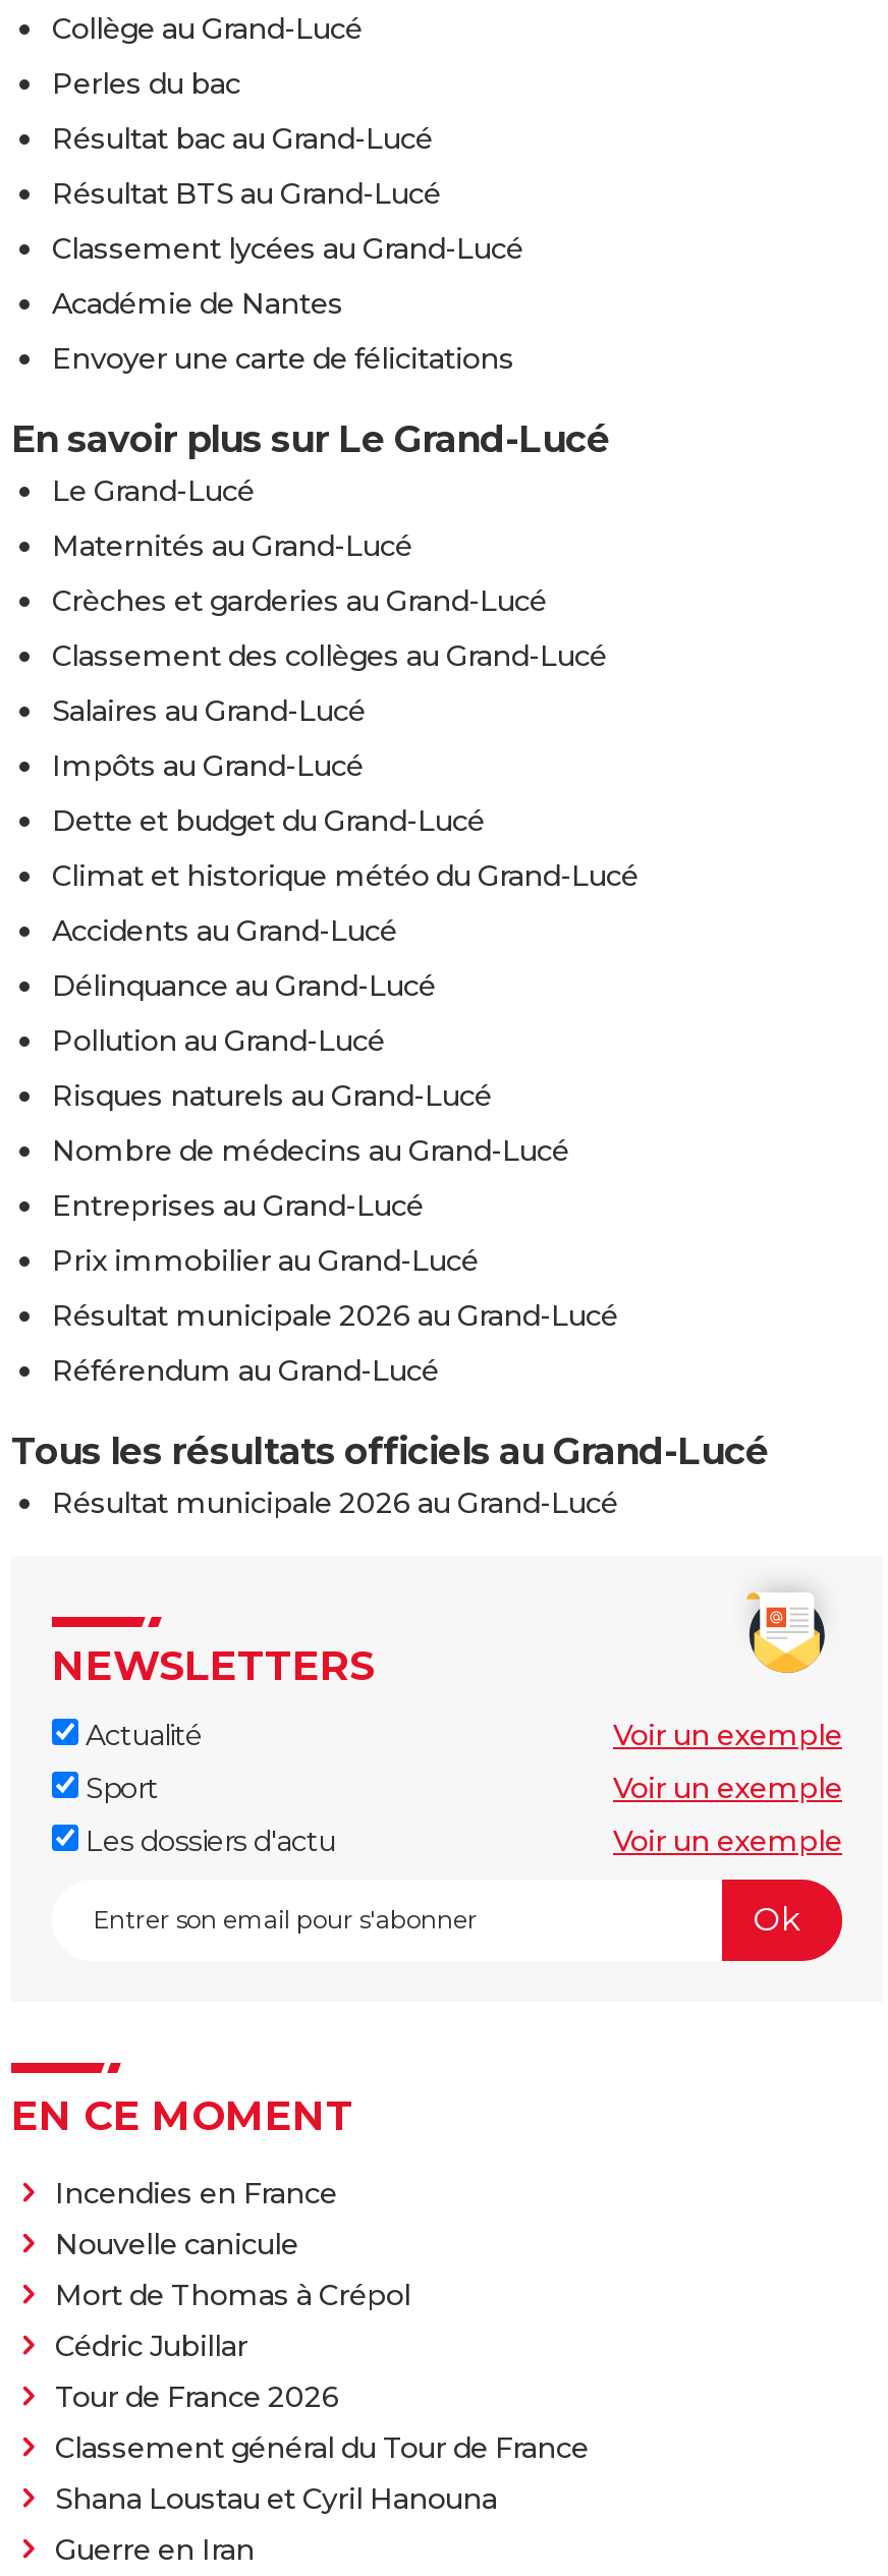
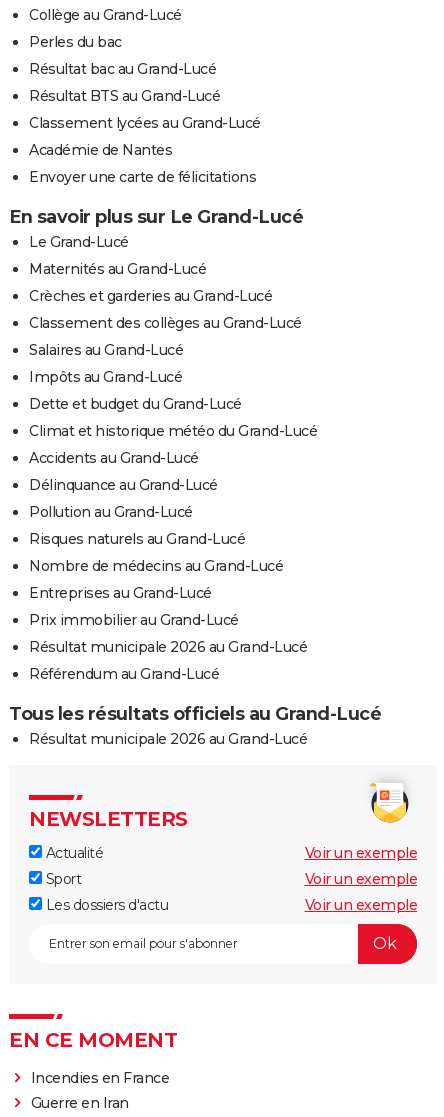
[55,2225,589,2516] Nouvelle canicule | Mort de Thomas à Crépol | Cédric Jubillar | Tour de France 2026 | Classement général du Tour de France | Shana Loustau et Cyril Hanouna -> none

